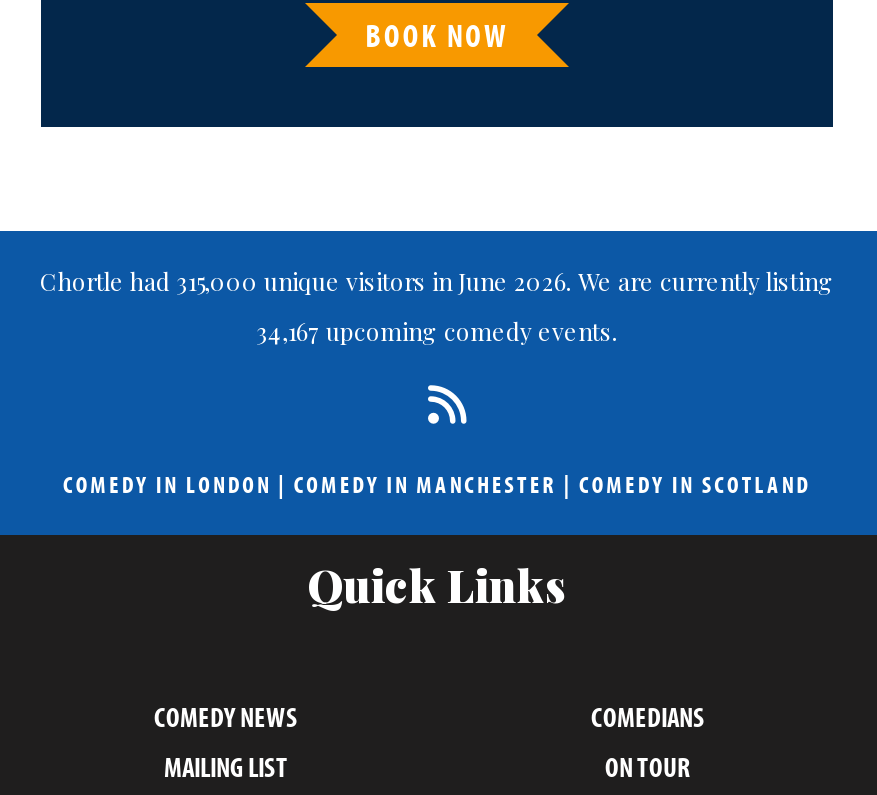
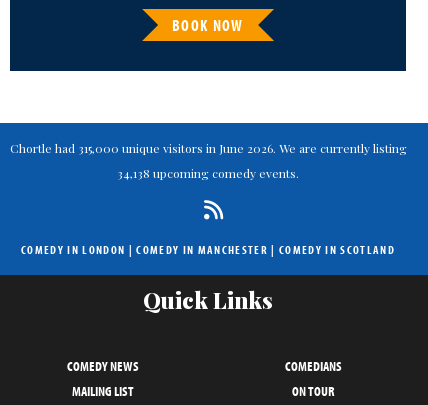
[256,314,618,346] 34,167 upcoming comedy events. -> [117,165,299,181] 34,138 upcoming comedy events.

